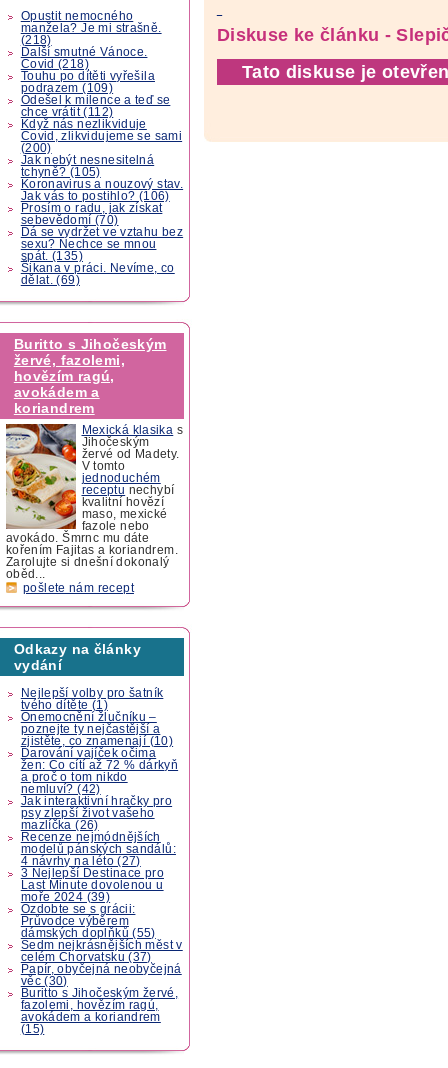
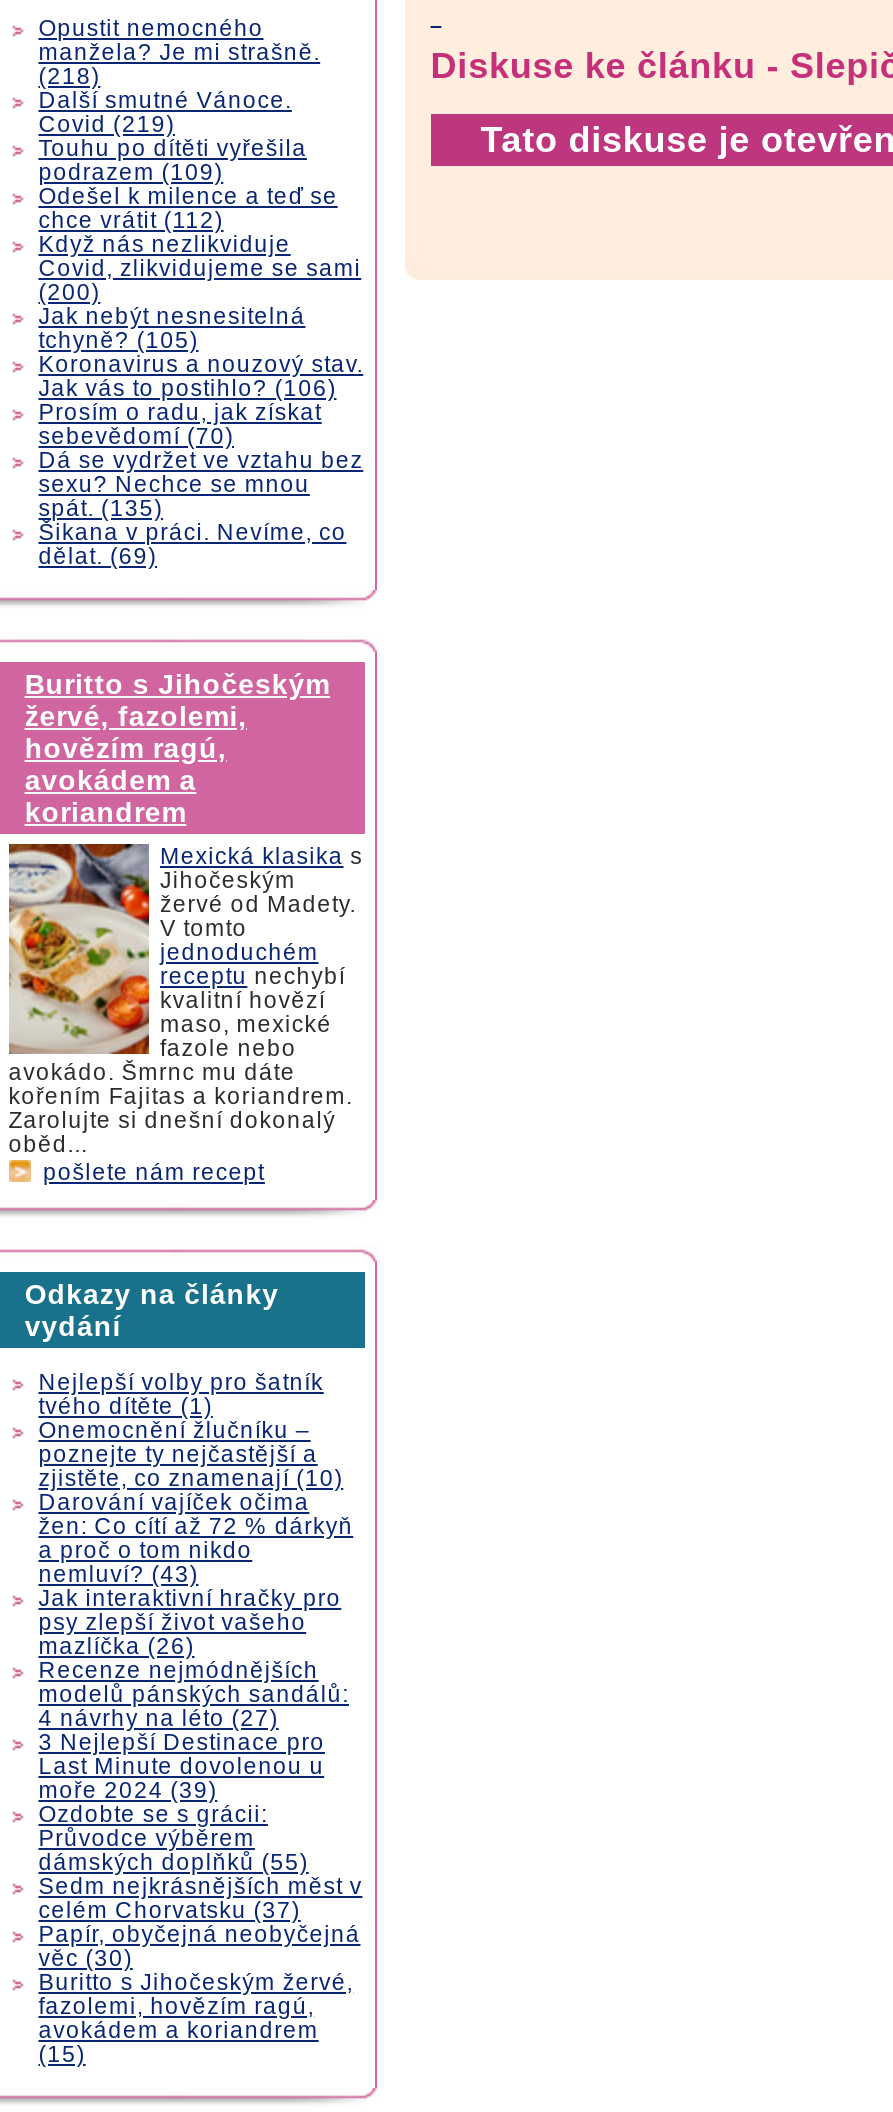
[21,58,89,70] Covid (218) -> [39,111,175,135] Covid (219)
[21,783,101,795] nemluví? (42) -> [39,1561,199,1585] nemluví? (43)

